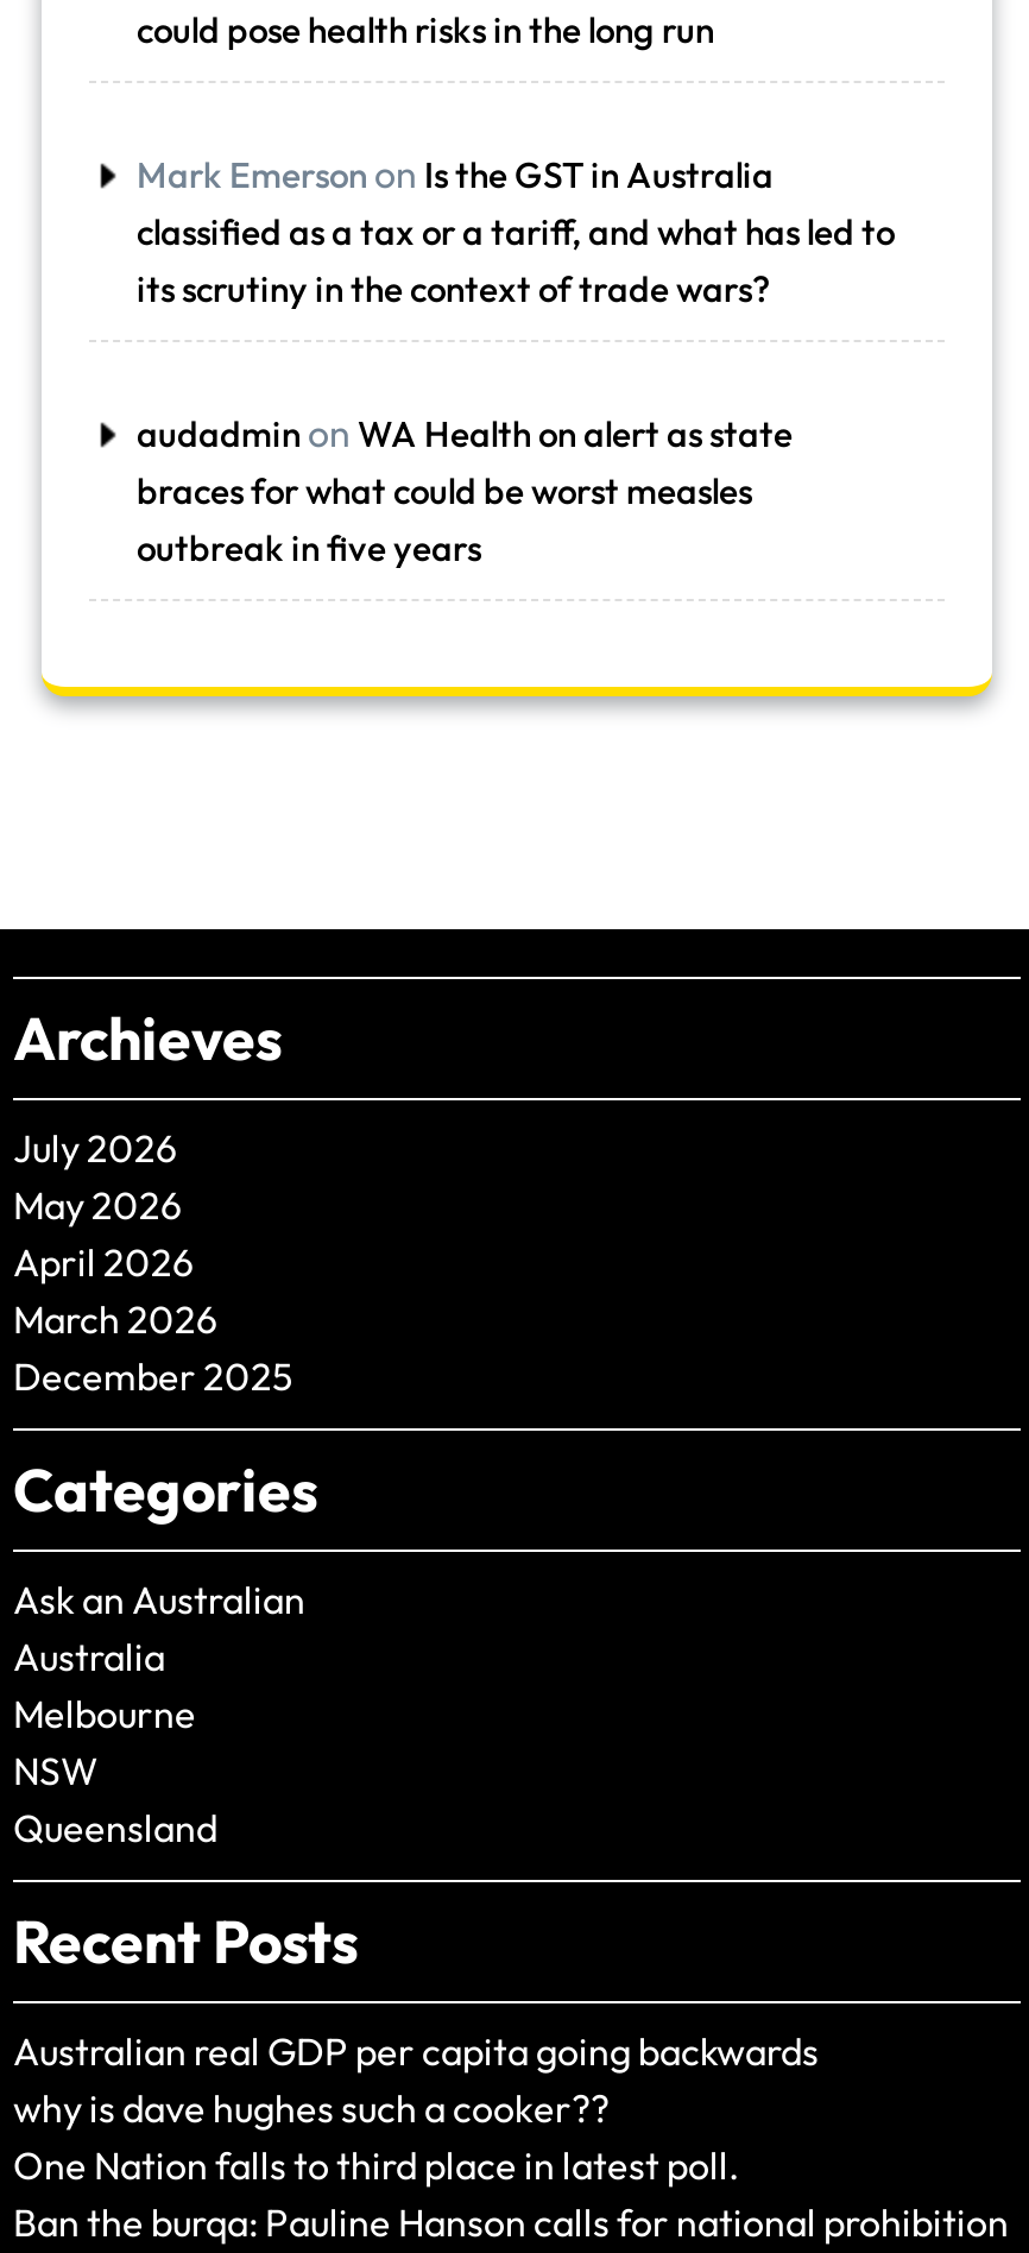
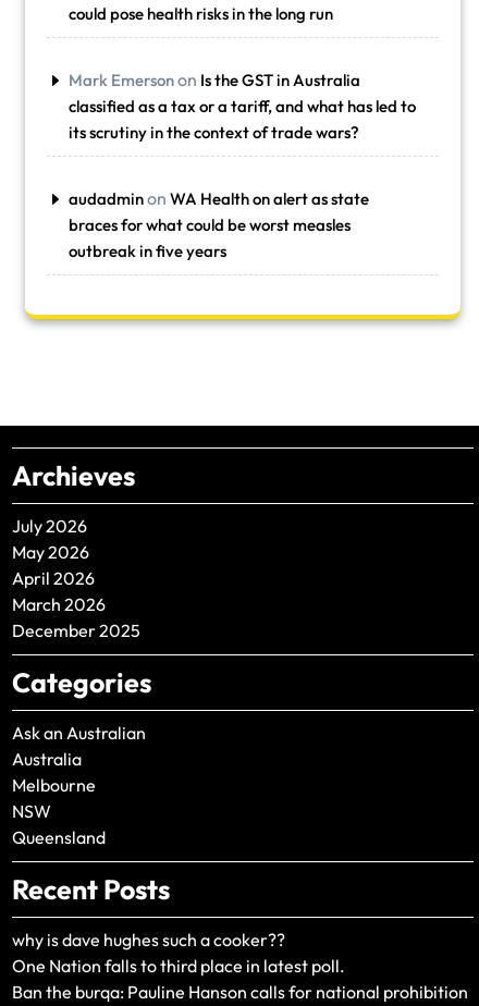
[13,2027,819,2074] Australian real GDP per capita going backwards -> none

